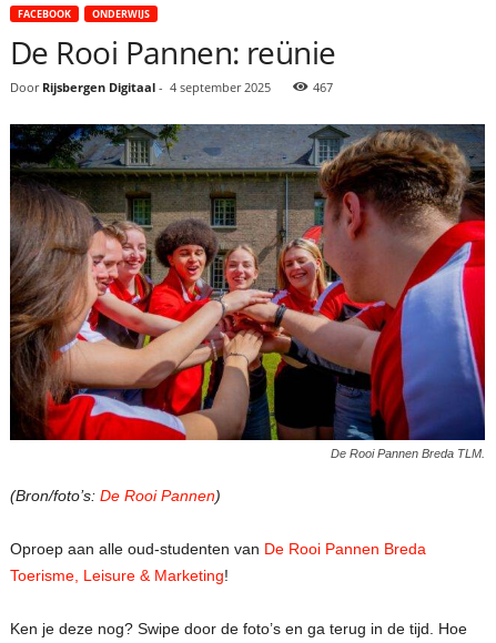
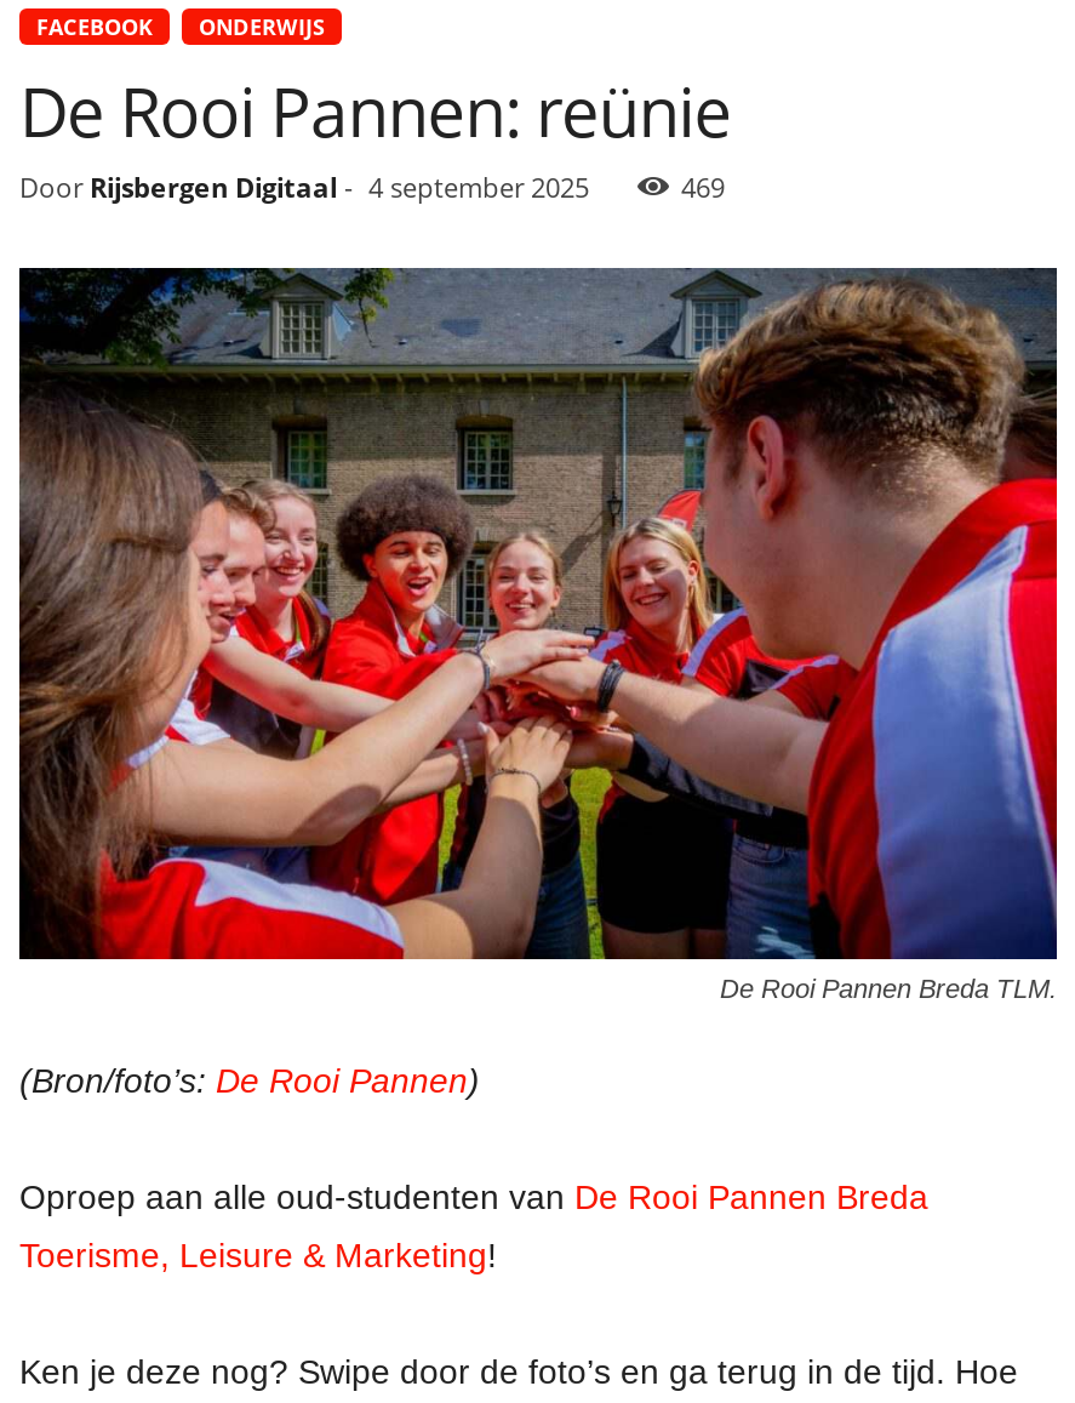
[313,79,333,95] 467 -> [681,169,725,205] 469

